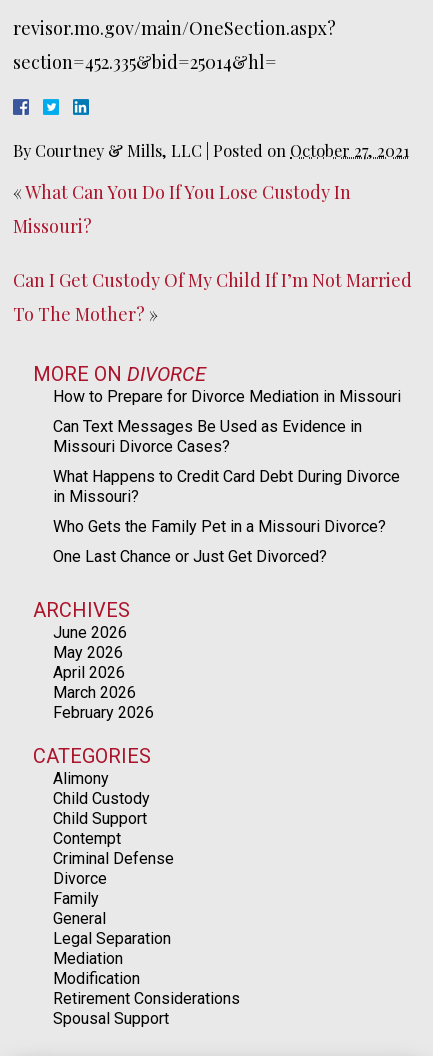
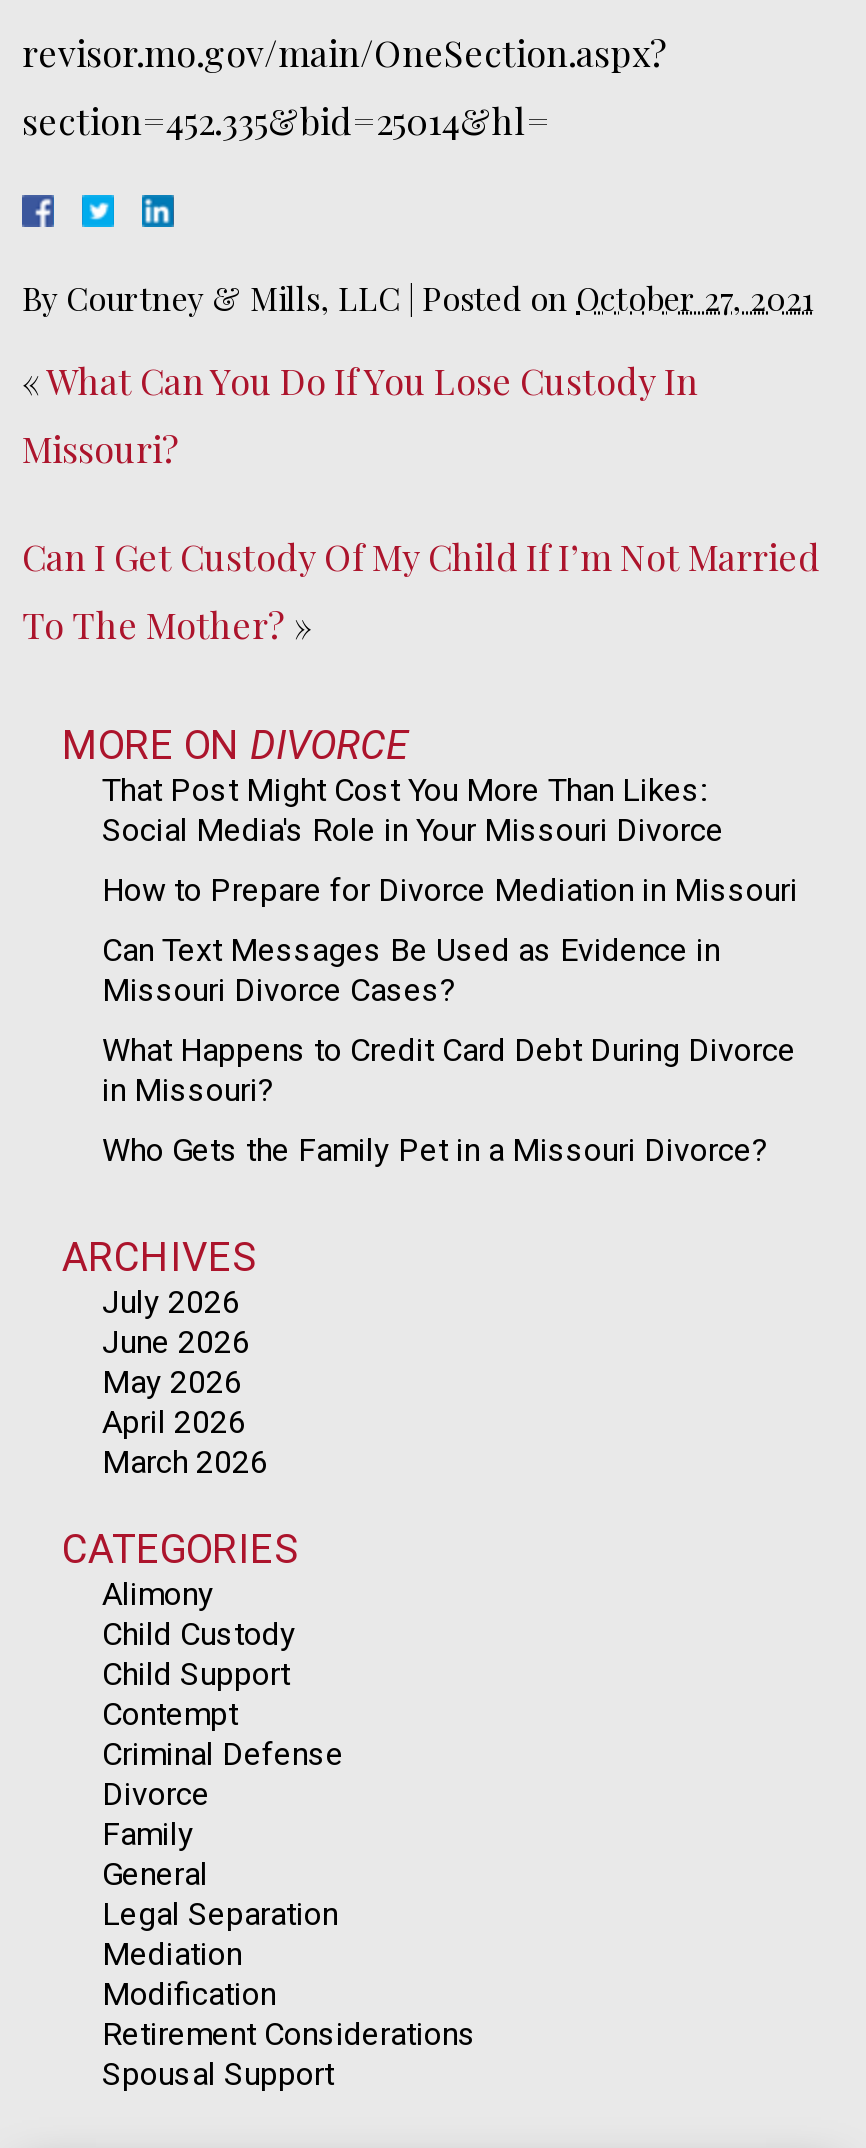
none -> [102,771,724,849] That Post Might Cost You More Than Likes: | Social Media's Role in Your Missouri Divorce
moved [53,387,401,536] -> [102,871,798,1169]: How to Prepare for Divorce Mediation in Missouri | Can Text Messages Be Used as Evidence in | Missouri Divorce Cases? | What Happens to Credit Card Debt During Divorce | in Missouri? | Who Gets the Family Pet in a Missouri Divorce?
[53,547,327,566] One Last Chance or Just Get Divorced? -> none
none -> [102,1283,240,1321] July 2026
moved [53,623,136,702] -> [102,1323,268,1481]: June 2026 | May 2026 | April 2026 | March 2026
[53,703,154,722] February 2026 -> none

